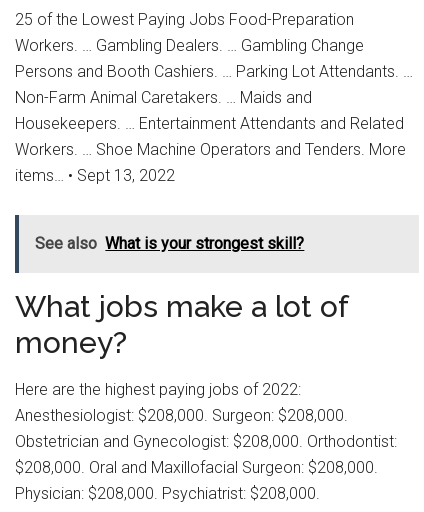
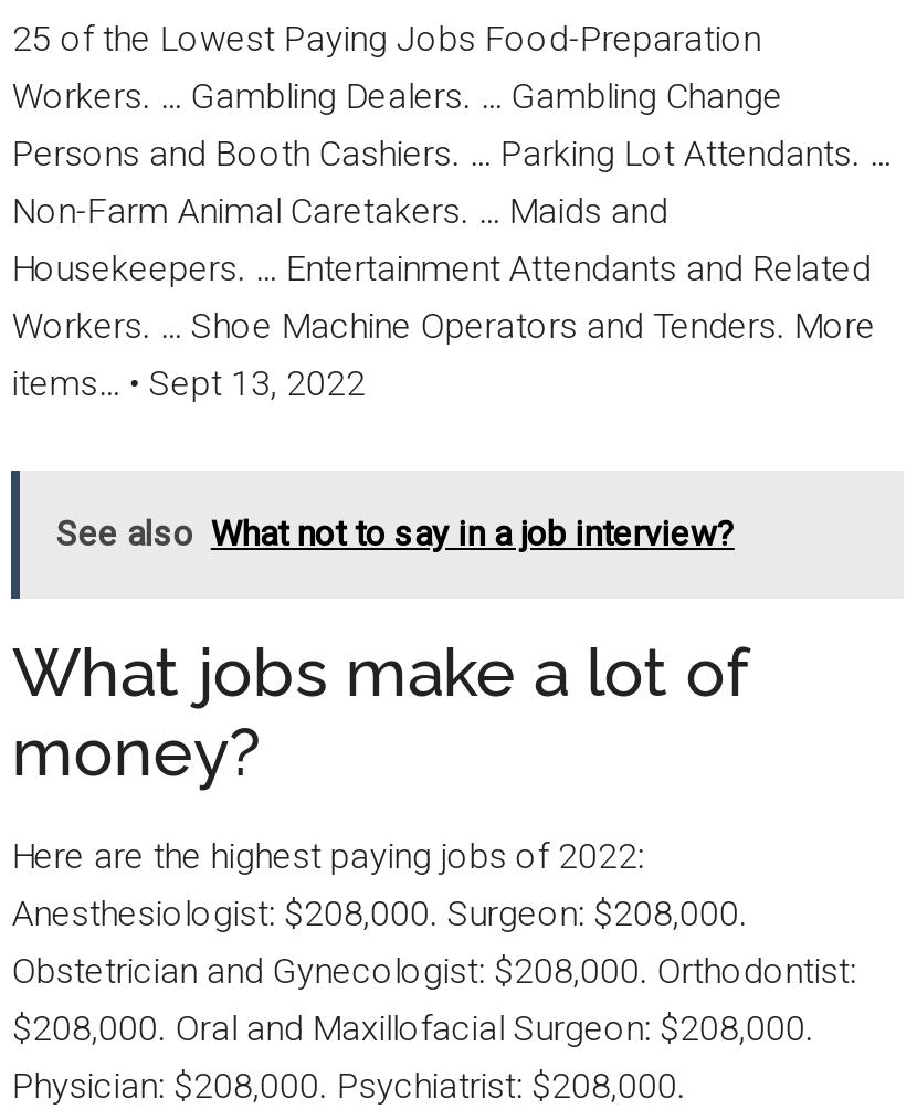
[35,234,304,253] See also What is your strongest skill? -> [56,513,734,554] See also What not to say in a job interview?

